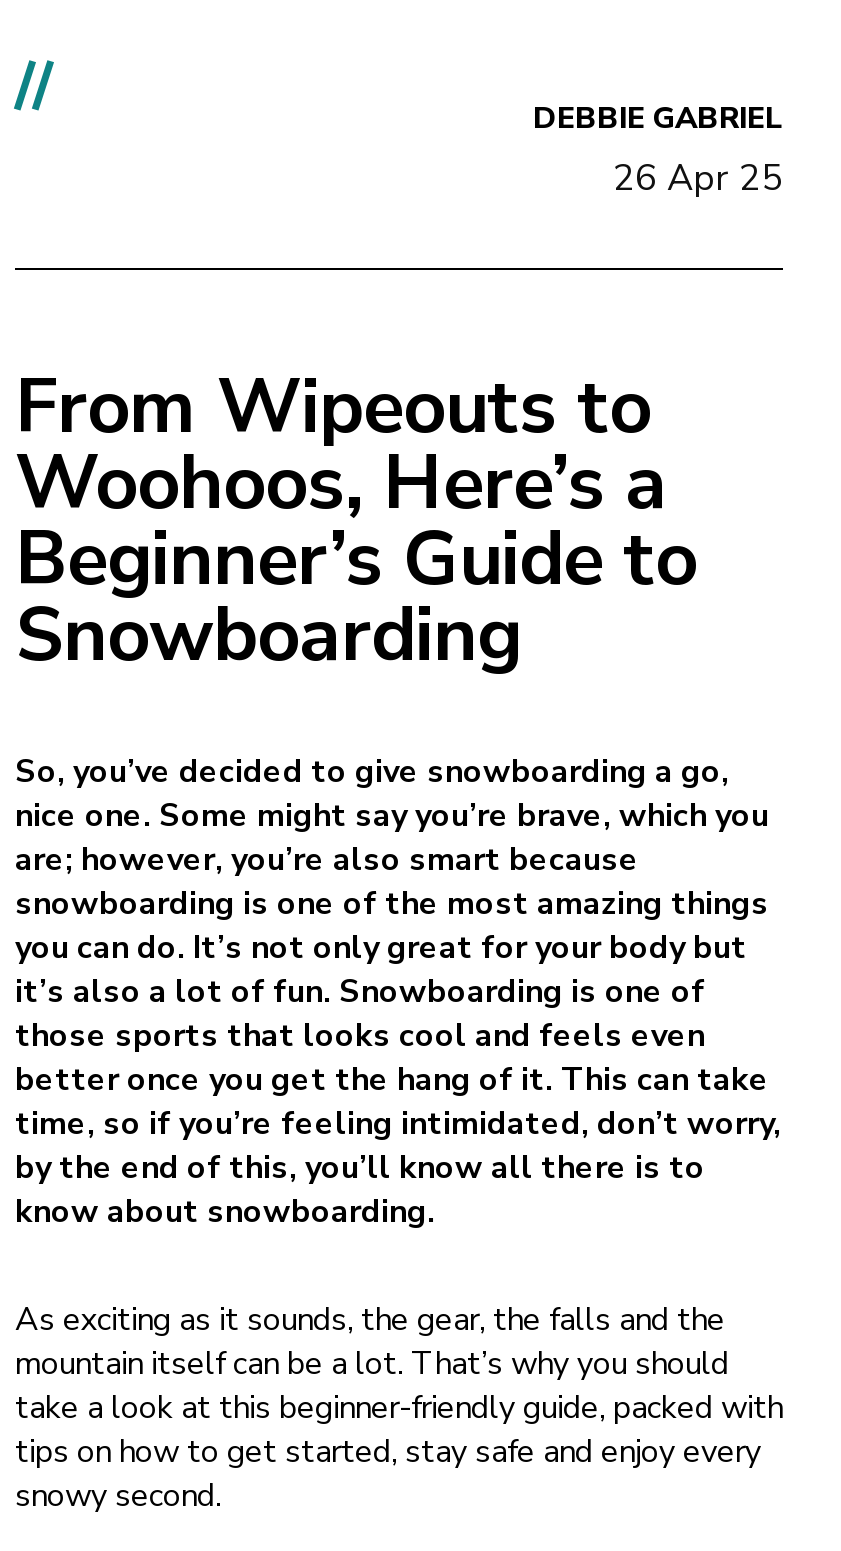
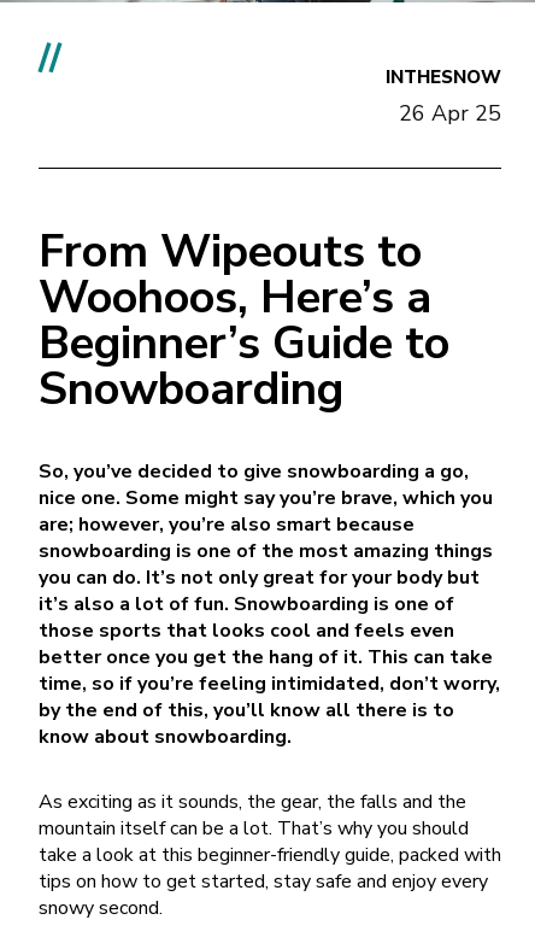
[533,98,783,138] DEBBIE GABRIEL -> [386,65,501,89] INTHESNOW

